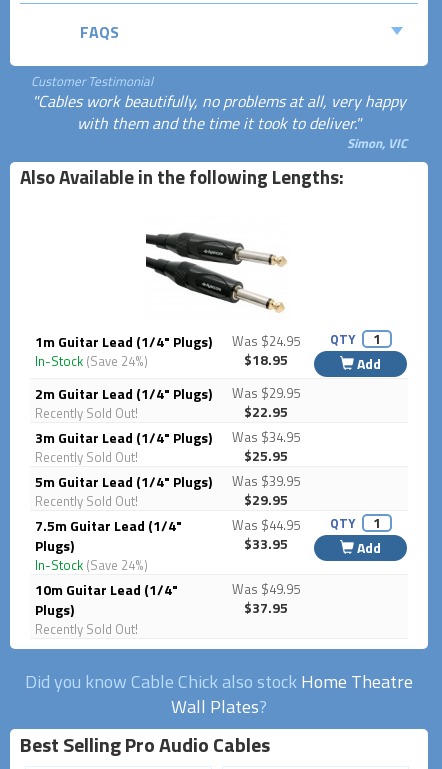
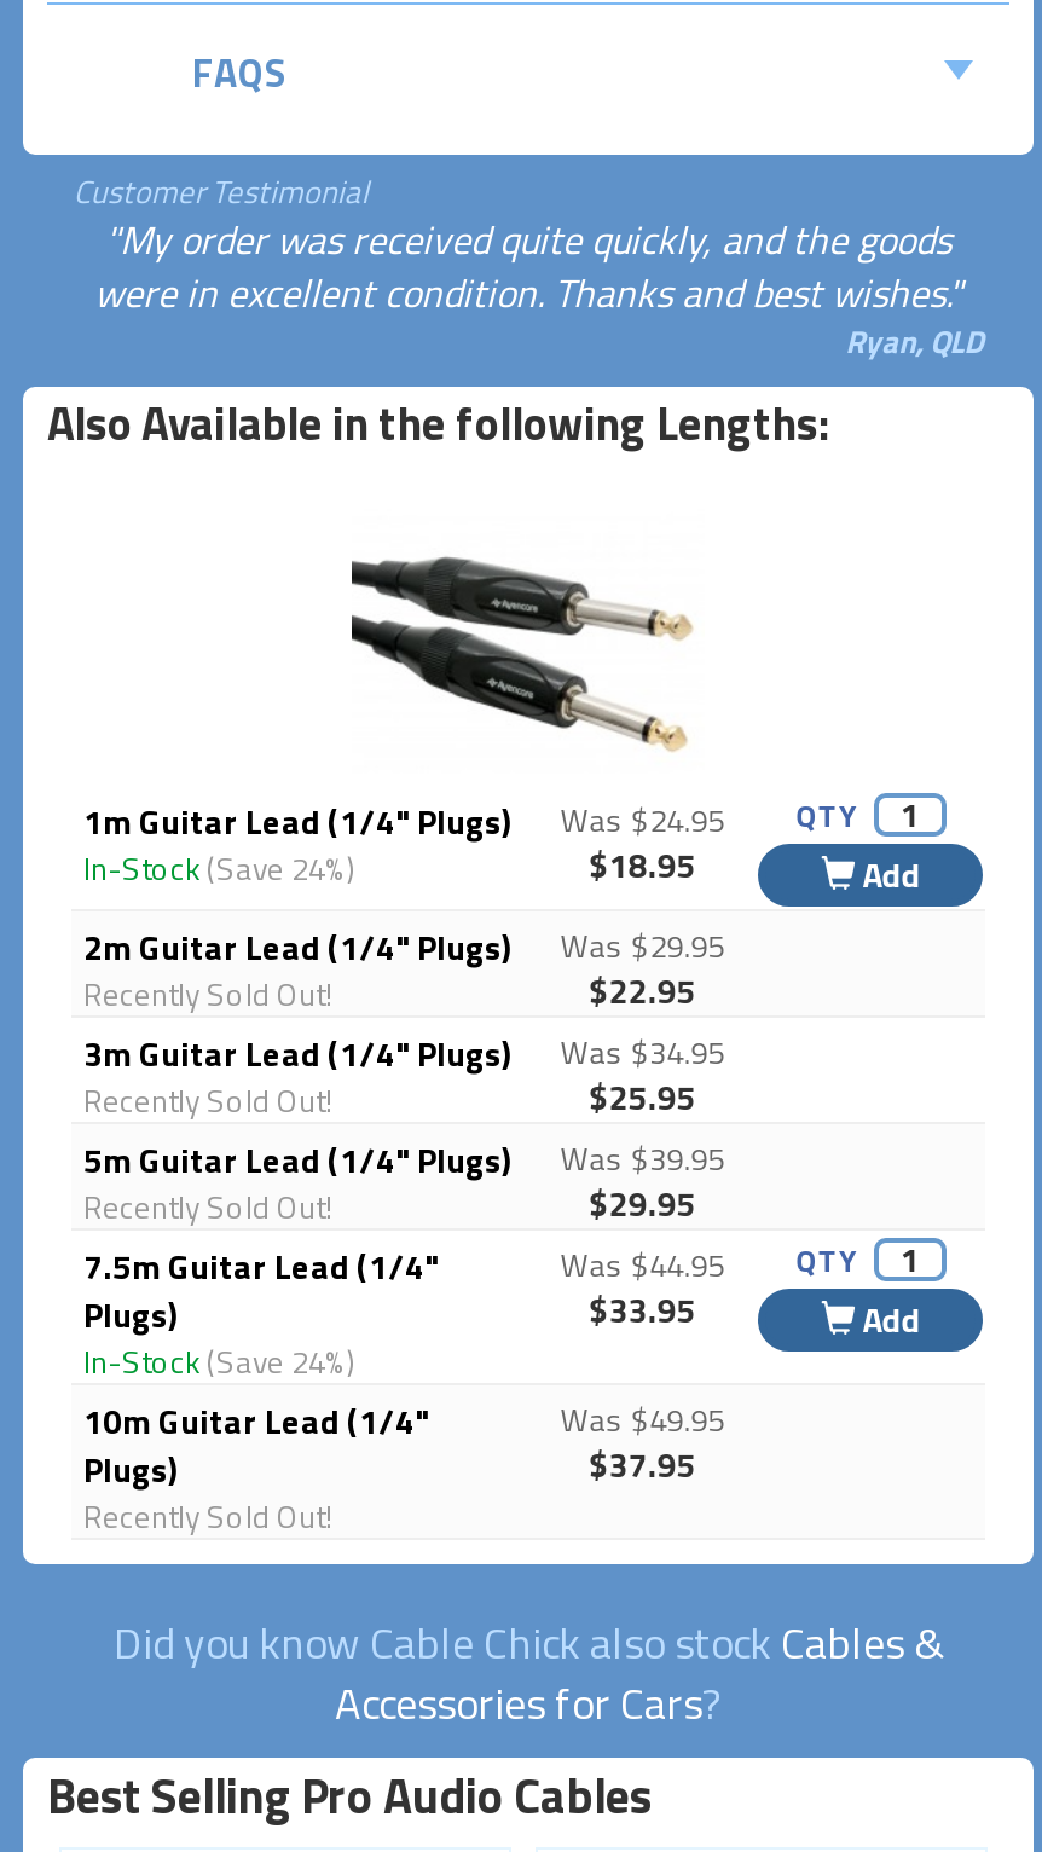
[32,89,407,153] "Cables work beautifully, no problems at all, very happy | with them and the time it took to deliver." | Simon, VIC -> [94,210,983,365] "My order was received quite quickly, and the goods | were in excellent condition. Thanks and best wishes." | Ryan, QLD
[25,668,413,720] Did you know Cable Chick also stock Home Theatre | Wall Plates? -> [114,1610,943,1735] Did you know Cable Chick also stock Cables & | Accessories for Cars?

